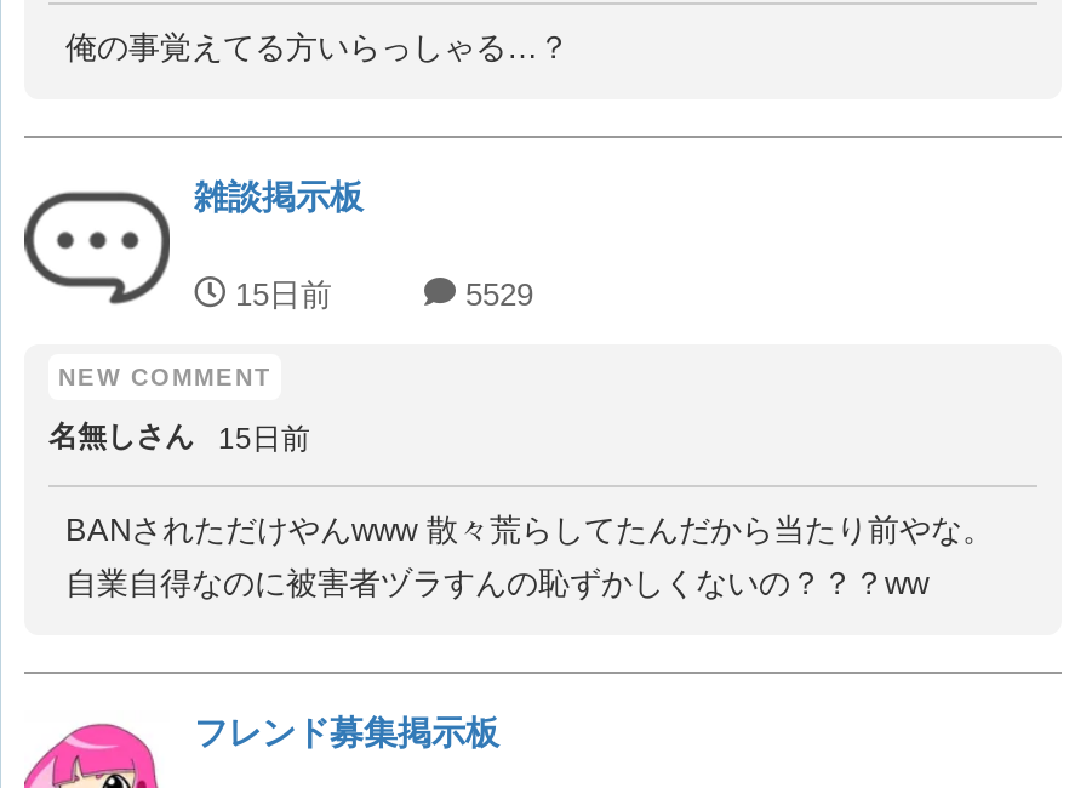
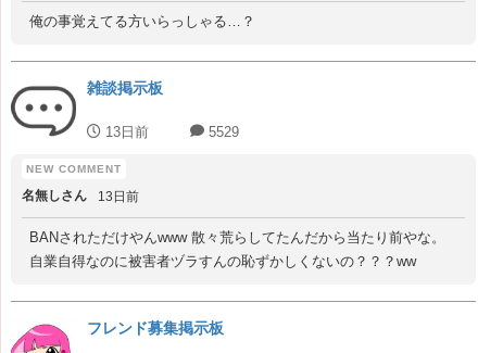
[225,277,332,314] 15日前 -> [101,124,149,140] 13日前
[48,420,310,457] 名無しさん 15日前 -> [22,188,139,205] 名無しさん 13日前

